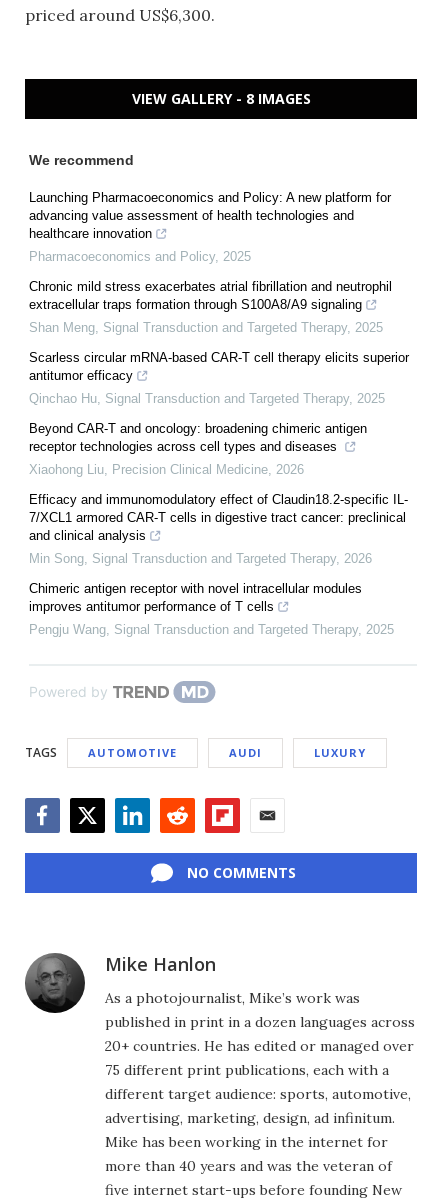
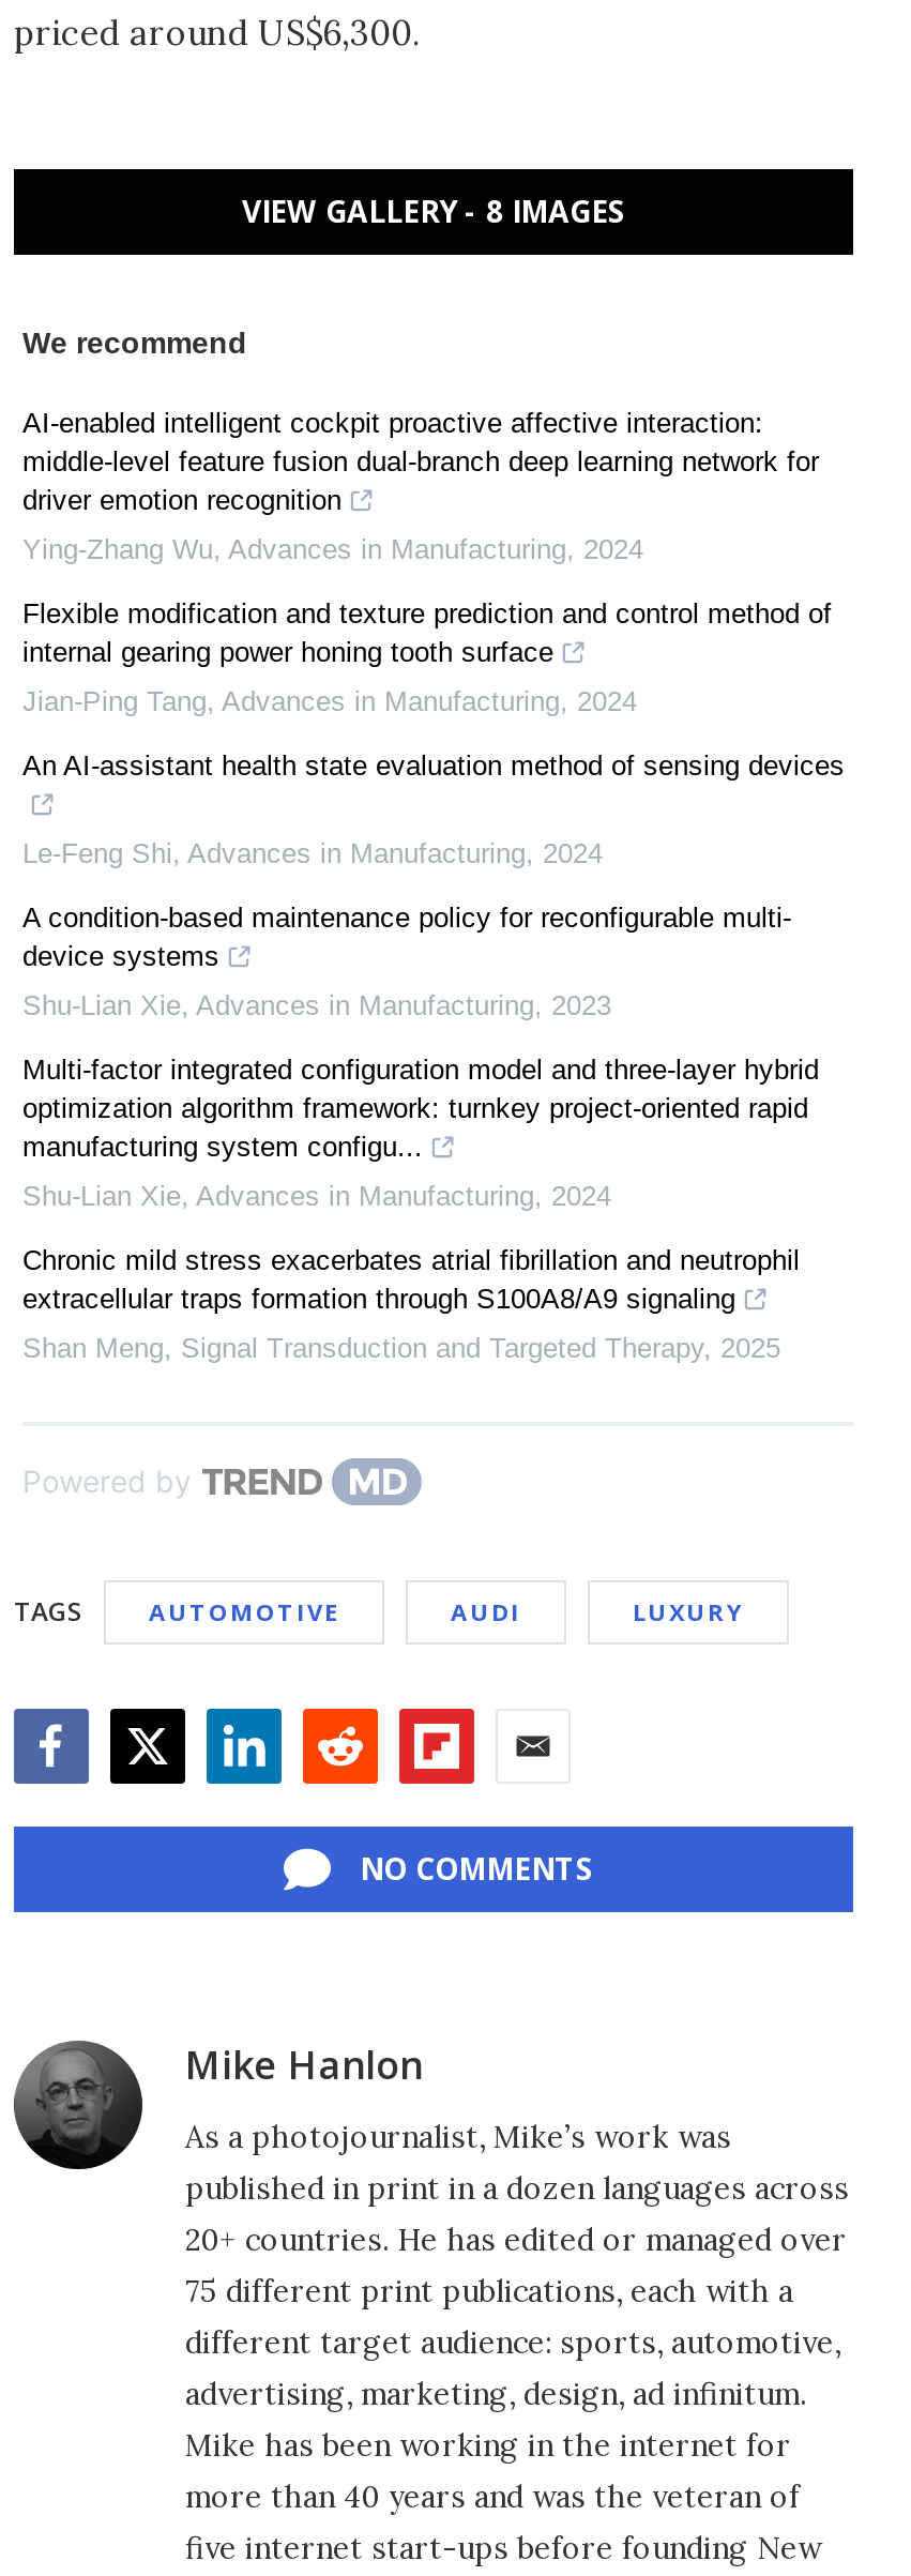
[29,190,391,264] Launching Pharmacoeconomics and Policy: A new platform for | advancing value assessment of health technologies and | healthcare innovation | Pharmacoeconomics and Policy, 2025 -> [22,407,845,1212] AI-enabled intelligent cockpit proactive affective interaction: | middle-level feature fusion dual-branch deep learning network for | driver emotion recognition | Ying-Zhang Wu, Advances in Manufacturing, 2024 | Flexible modification and texture prediction and control method of | internal gearing power honing tooth surface | Jian-Ping Tang, Advances in Manufacturing, 2024 | An AI-assistant health state evaluation method of sensing devices | Le-Feng Shi, Advances in Manufacturing, 2024 | A condition-based maintenance policy for reconfigurable multi- | device systems | Shu-Lian Xie, Advances in Manufacturing, 2023 | Multi-factor integrated configuration model and three-layer hybrid | optimization algorithm framework: turnkey project-oriented rapid | manufacturing system configu... | Shu-Lian Xie, Advances in Manufacturing, 2024
moved [29,279,392,335] -> [22,1244,800,1364]: Chronic mild stress exacerbates atrial fibrillation and neutrophil | extracellular traps formation through S100A8/A9 signaling | Shan Meng, Signal Transduction and Targeted Therapy, 2025
[29,350,409,637] Scarless circular mRNA-based CAR-T cell therapy elicits superior | antitumor efficacy | Qinchao Hu, Signal Transduction and Targeted Therapy, 2025 | Beyond CAR-T and oncology: broadening chimeric antigen | receptor technologies across cell types and diseases | Xiaohong Liu, Precision Clinical Medicine, 2026 | Efficacy and immunomodulatory effect of Claudin18.2-specific IL- | 7/XCL1 armored CAR-T cells in digestive tract cancer: preclinical | and clinical analysis | Min Song, Signal Transduction and Targeted Therapy, 2026 | Chimeric antigen receptor with novel intracellular modules | improves antitumor performance of T cells | Pengju Wang, Signal Transduction and Targeted Therapy, 2025 -> none

